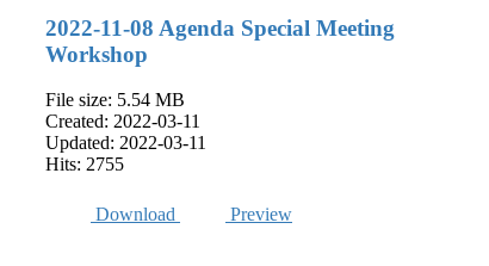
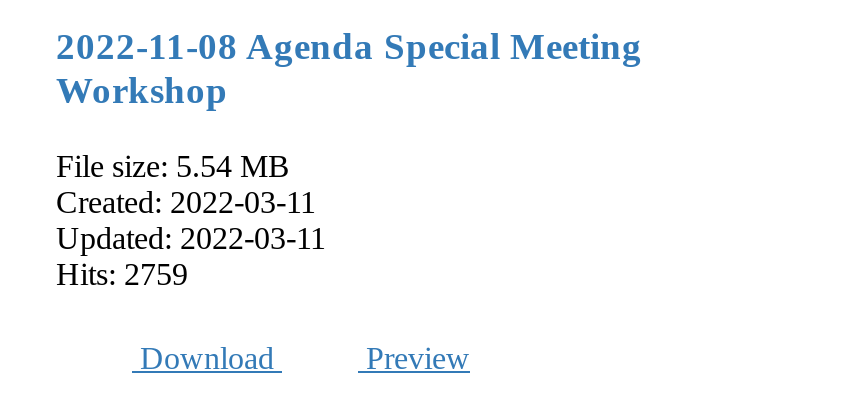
[45,154,124,175] Hits: 2755 -> [56,258,188,292] Hits: 2759

